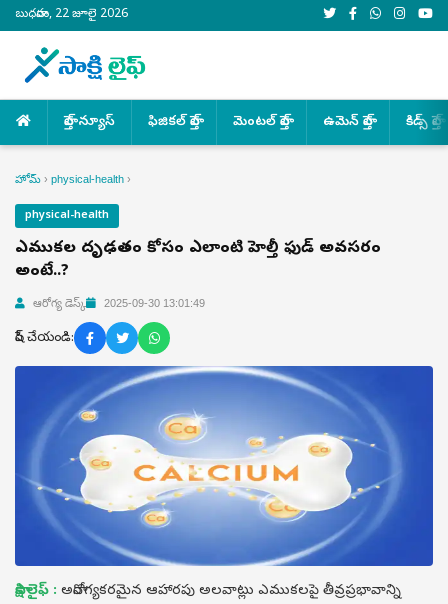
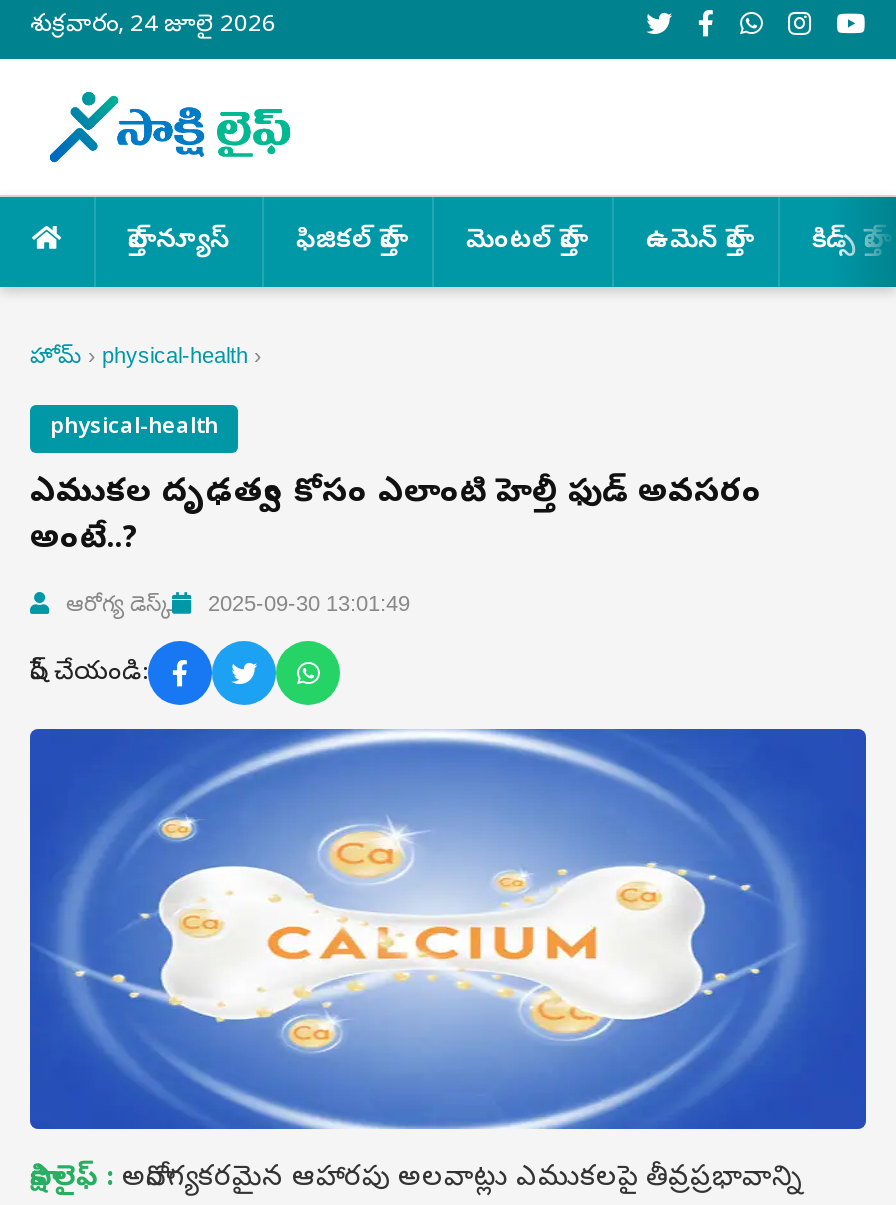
[15,7,128,23] బుధవారం, 22 జూలై 2026 -> [30,11,276,43] శుక్రవారం, 24 జూలై 2026

